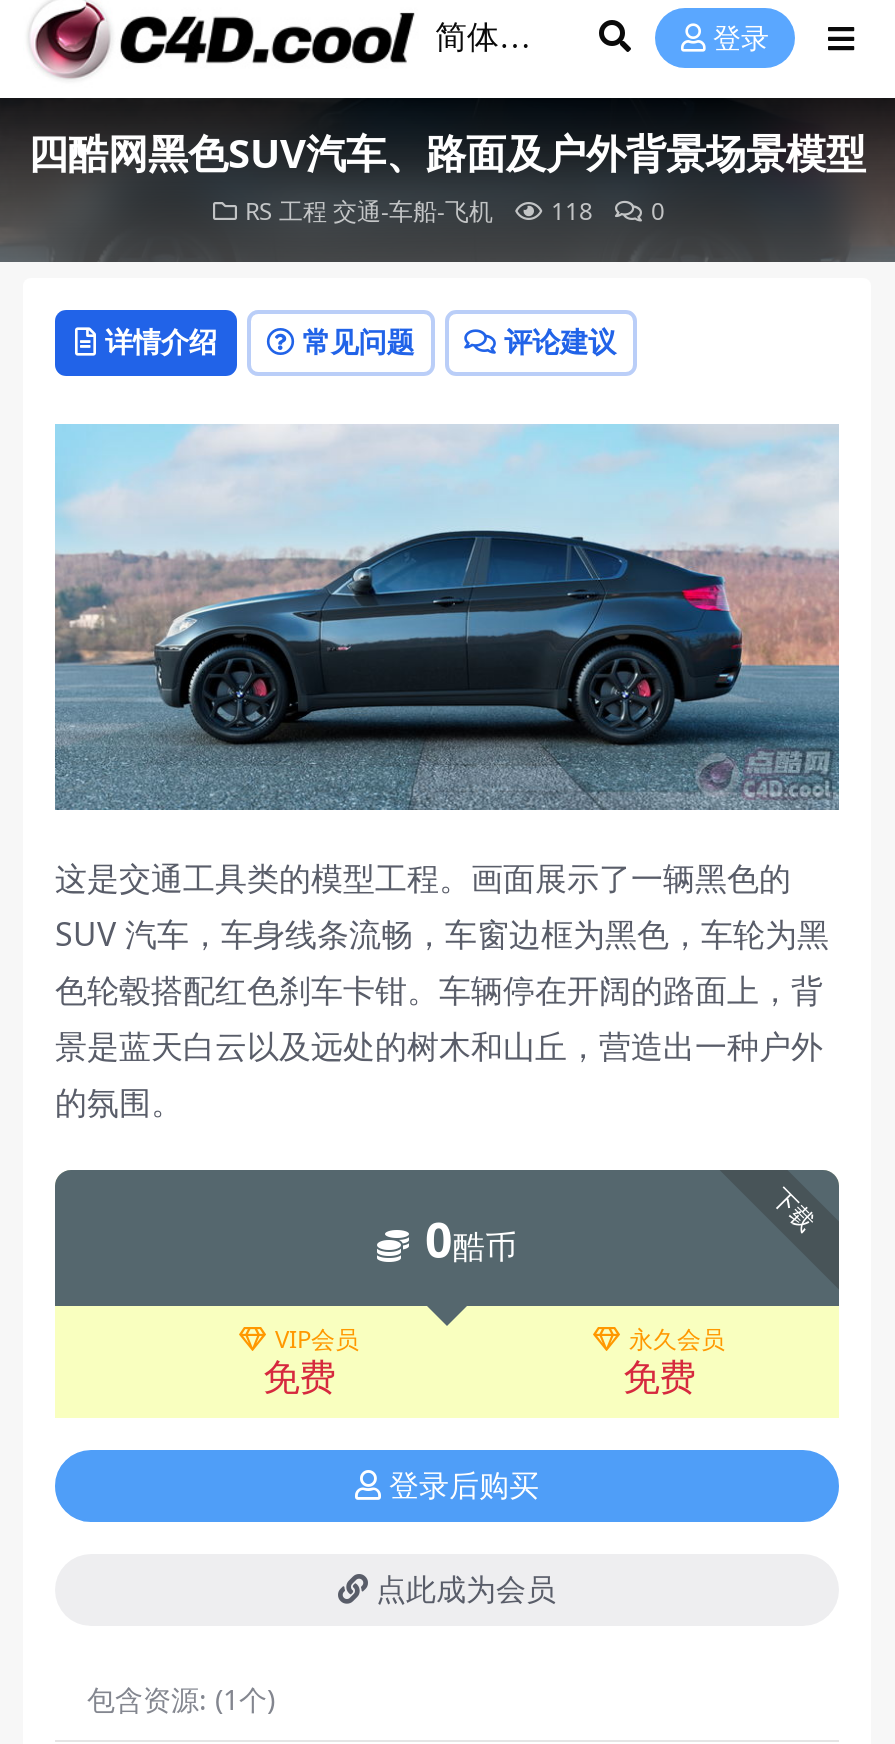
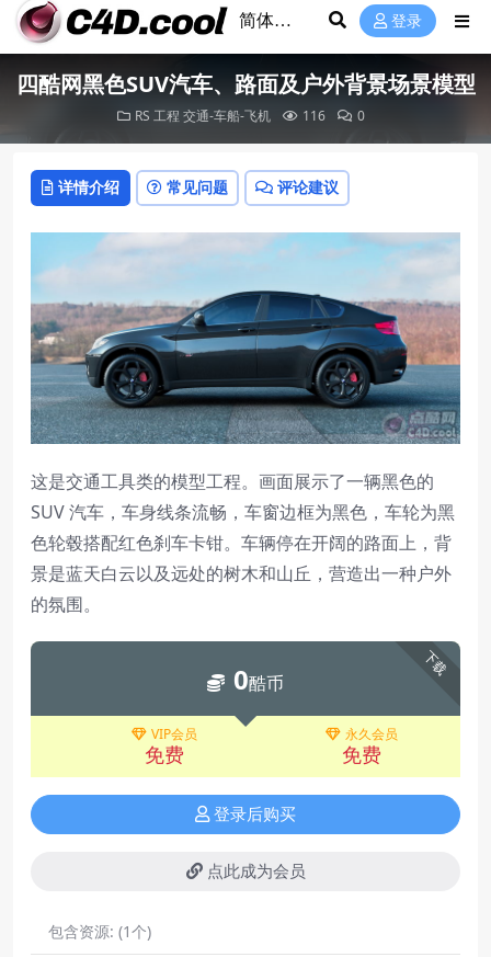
[245,194,665,228] RS 工程 交通-车船-飞机 118 0 -> [135,106,365,125] RS 工程 交通-车船-飞机 116 0

